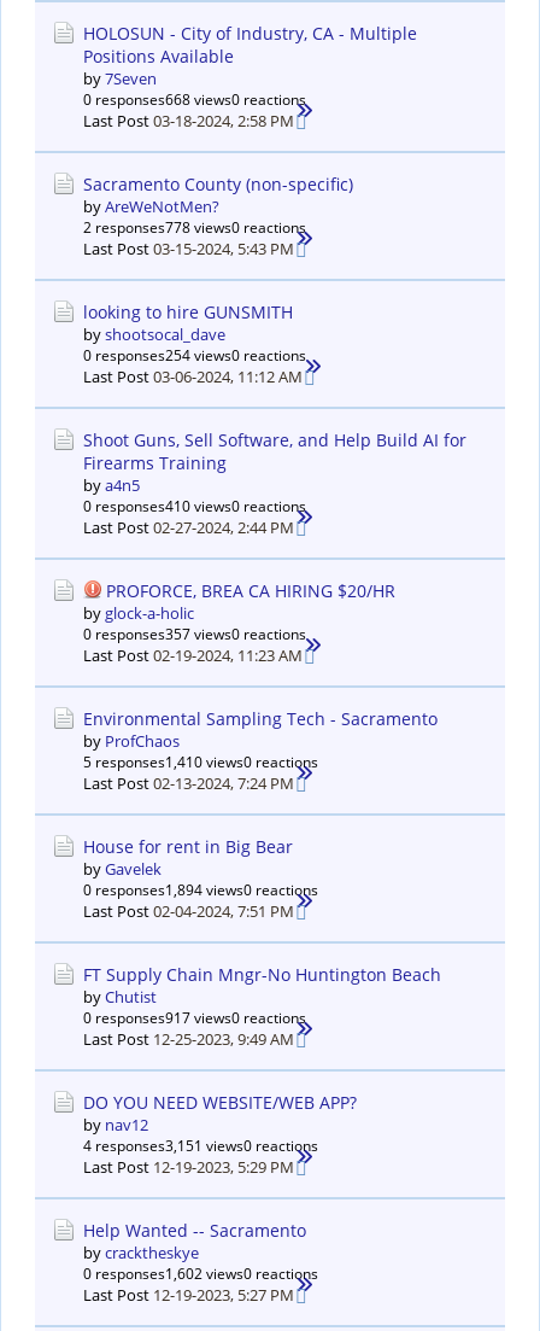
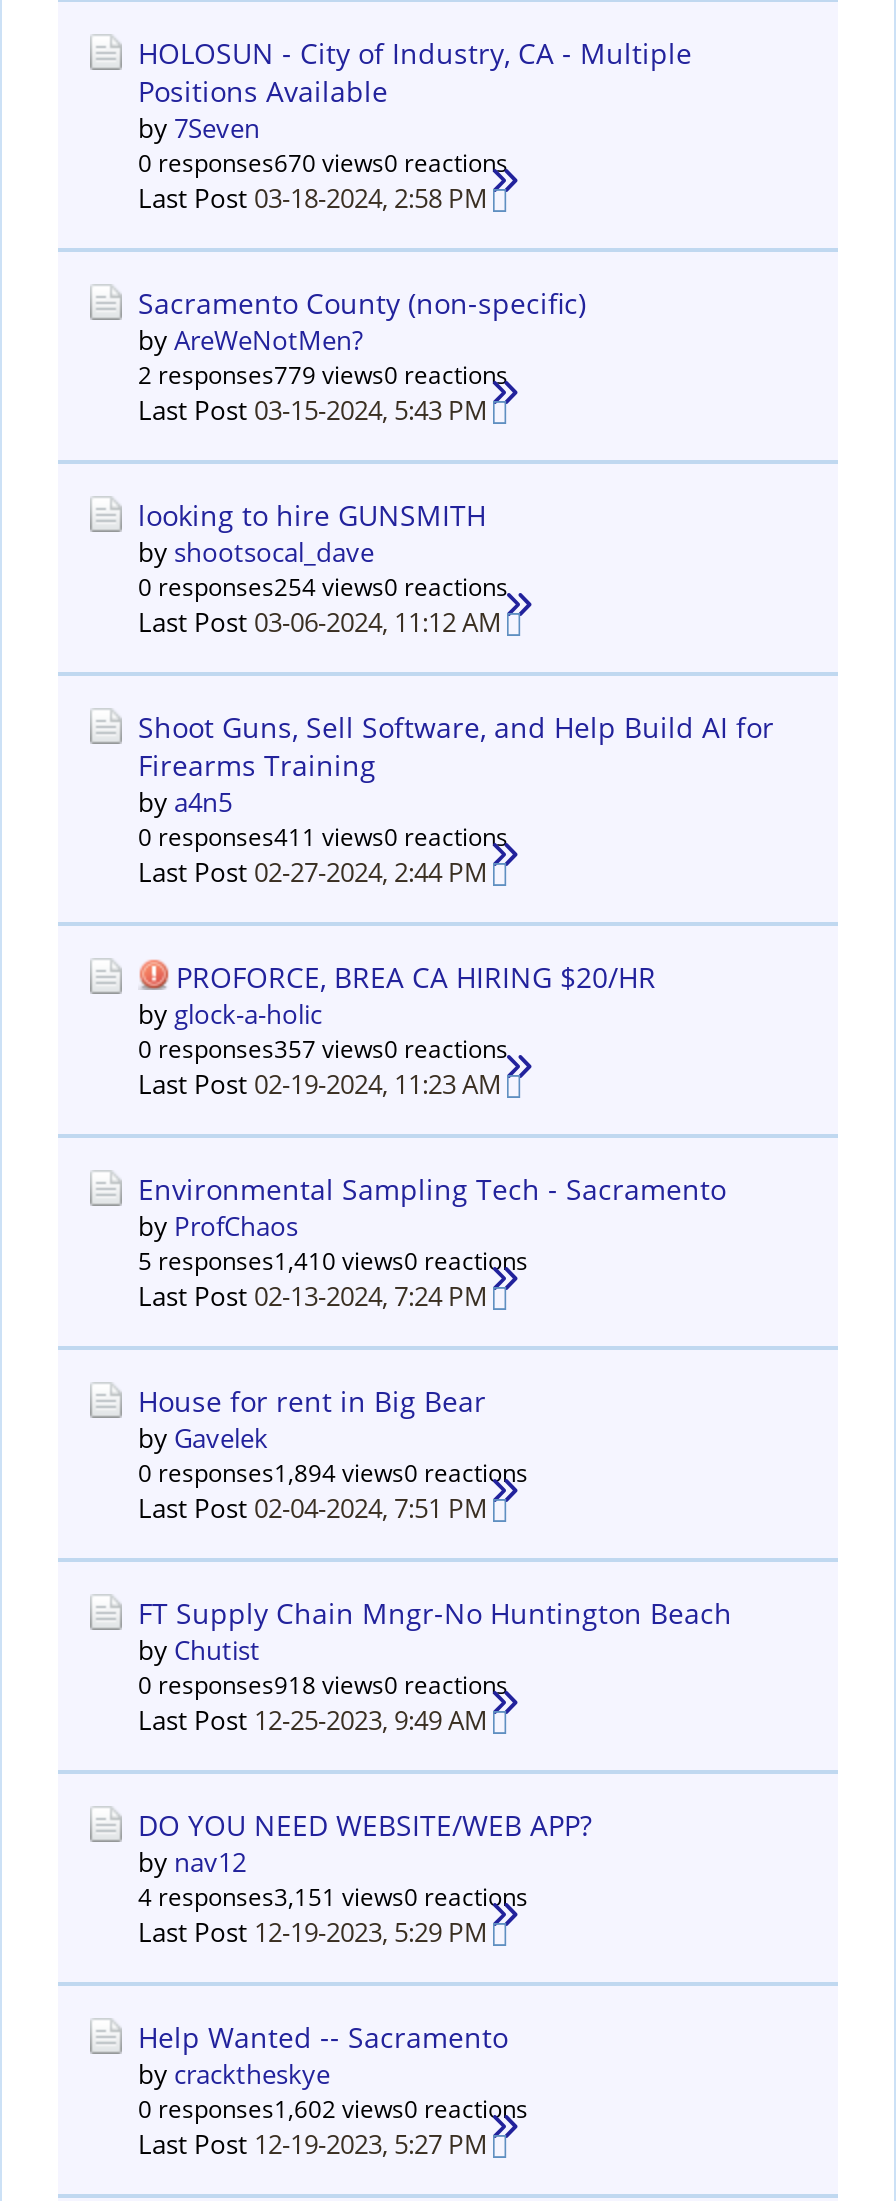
[83,89,306,110] 0 responses668 views0 reactions -> [138,146,508,180] 0 responses670 views0 reactions
[83,217,306,238] 2 responses778 views0 reactions -> [138,358,508,392] 2 responses779 views0 reactions
[83,496,306,516] 0 responses410 views0 reactions -> [138,820,508,854] 0 responses411 views0 reactions
[83,1008,306,1028] 0 responses917 views0 reactions -> [138,1668,508,1702] 0 responses918 views0 reactions

